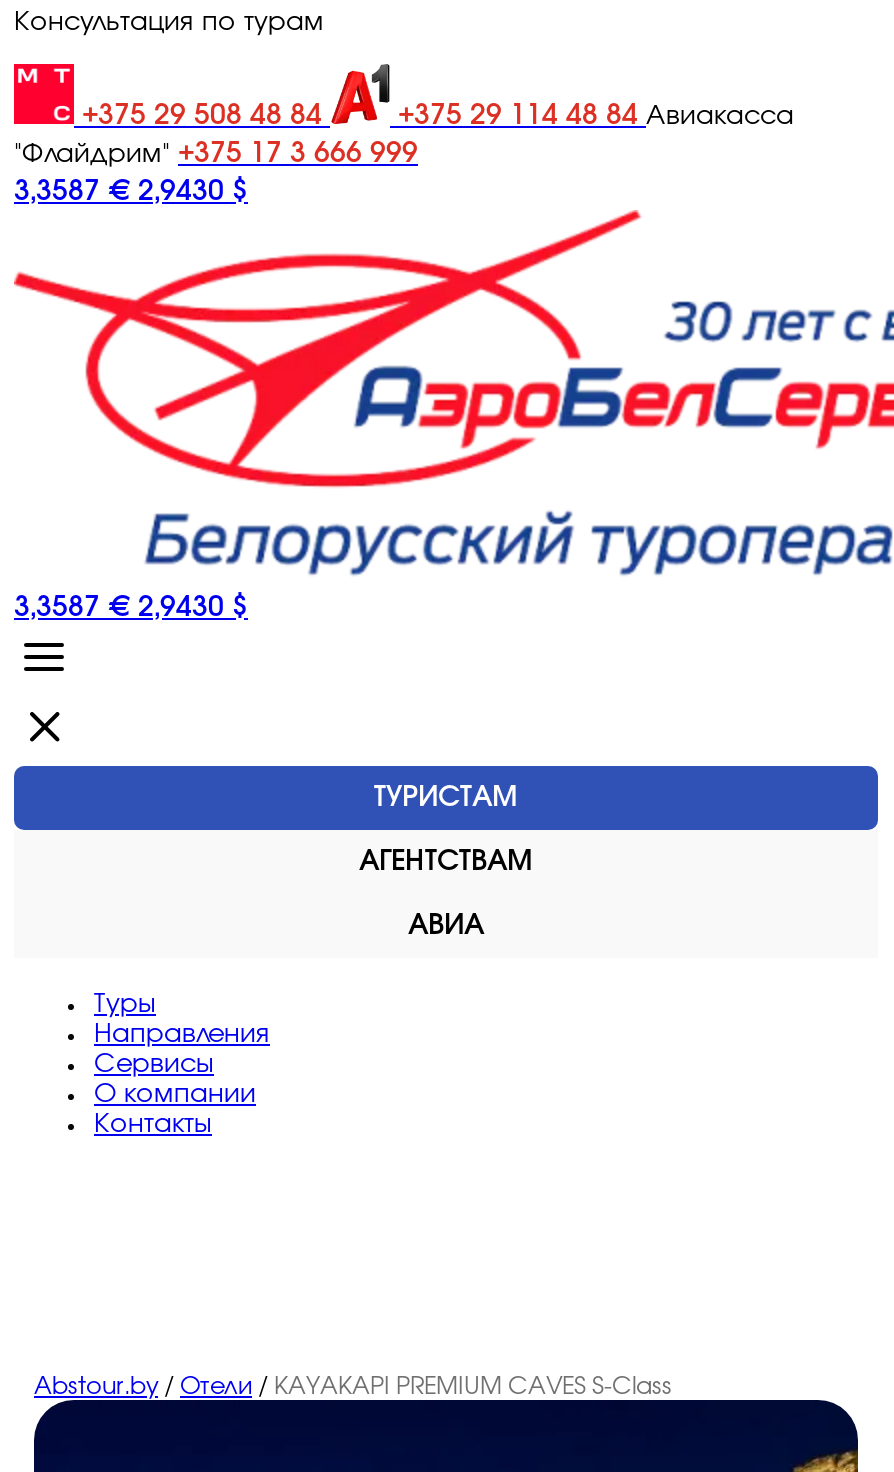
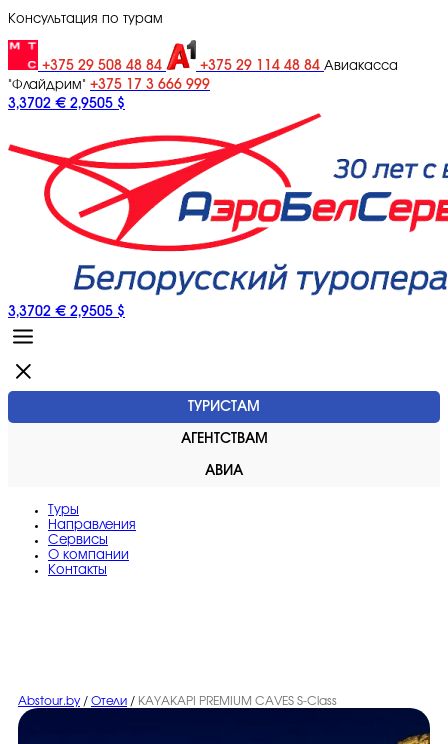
[14,178,248,206] 3,3587 € 2,9430 $ -> [8,97,125,111] 3,3702 € 2,9505 $
[14,594,248,622] 3,3587 € 2,9430 $ -> [8,305,125,319] 3,3702 € 2,9505 $

